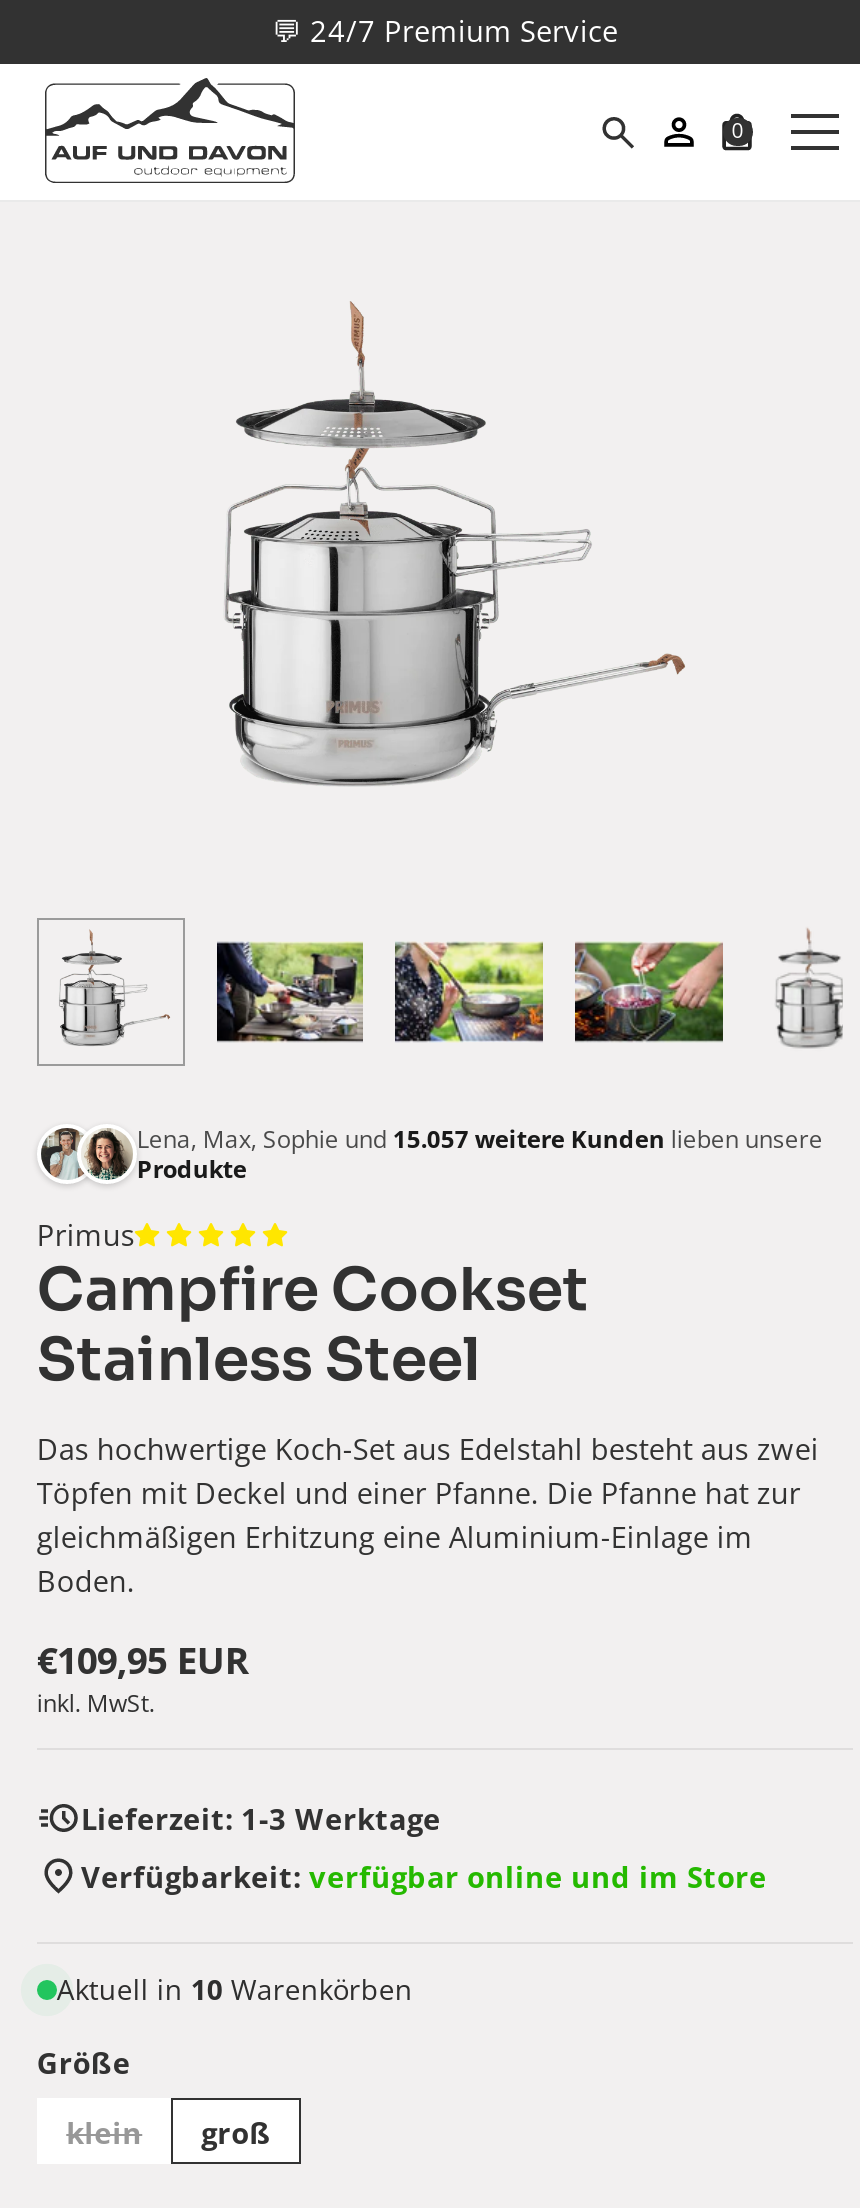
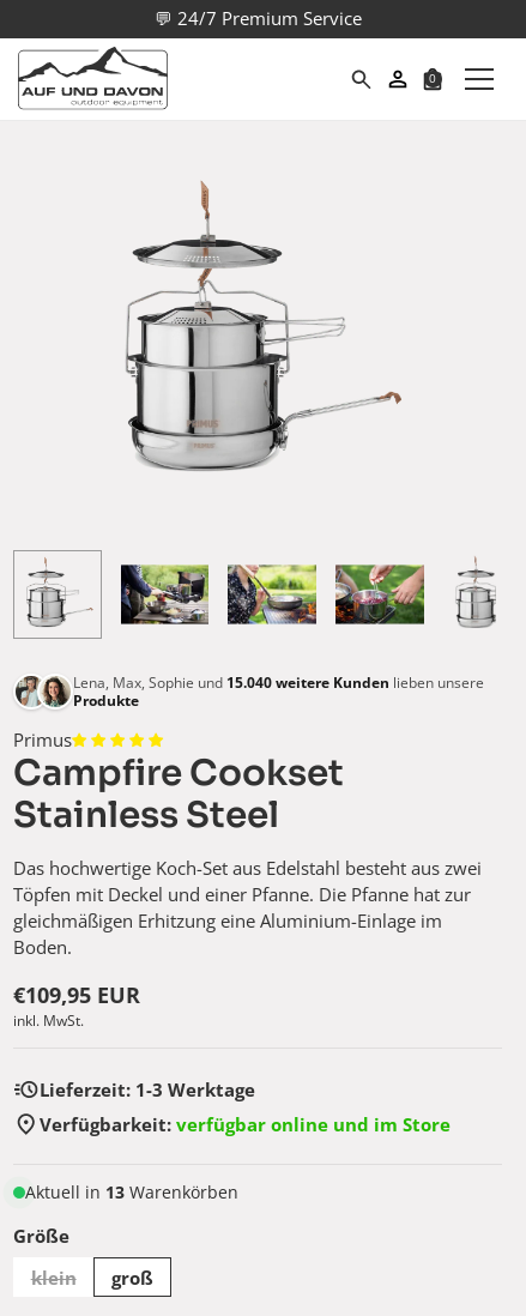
[137,1122,823,1156] Lena, Max, Sophie und 15.057 weitere Kunden lieben unsere -> [73,673,484,693] Lena, Max, Sophie und 15.040 weitere Kunden lieben unsere
[57,1970,413,2008] Aktuell in 10 Warenkörben -> [25,1181,238,1204] Aktuell in 13 Warenkörben

